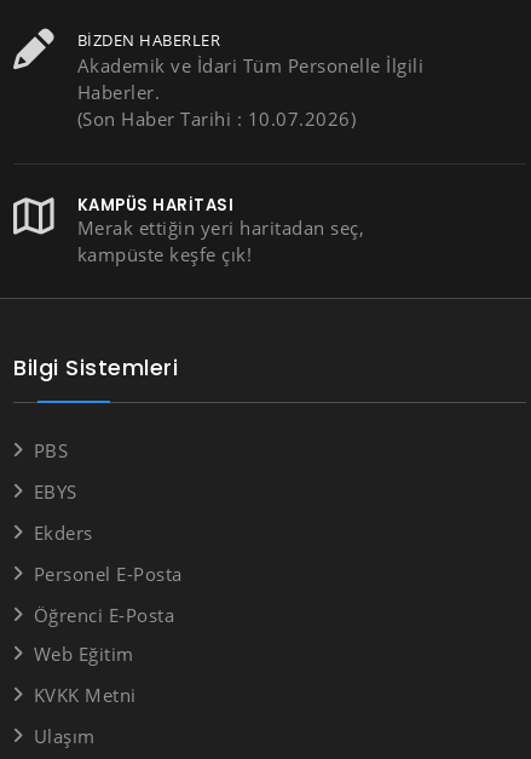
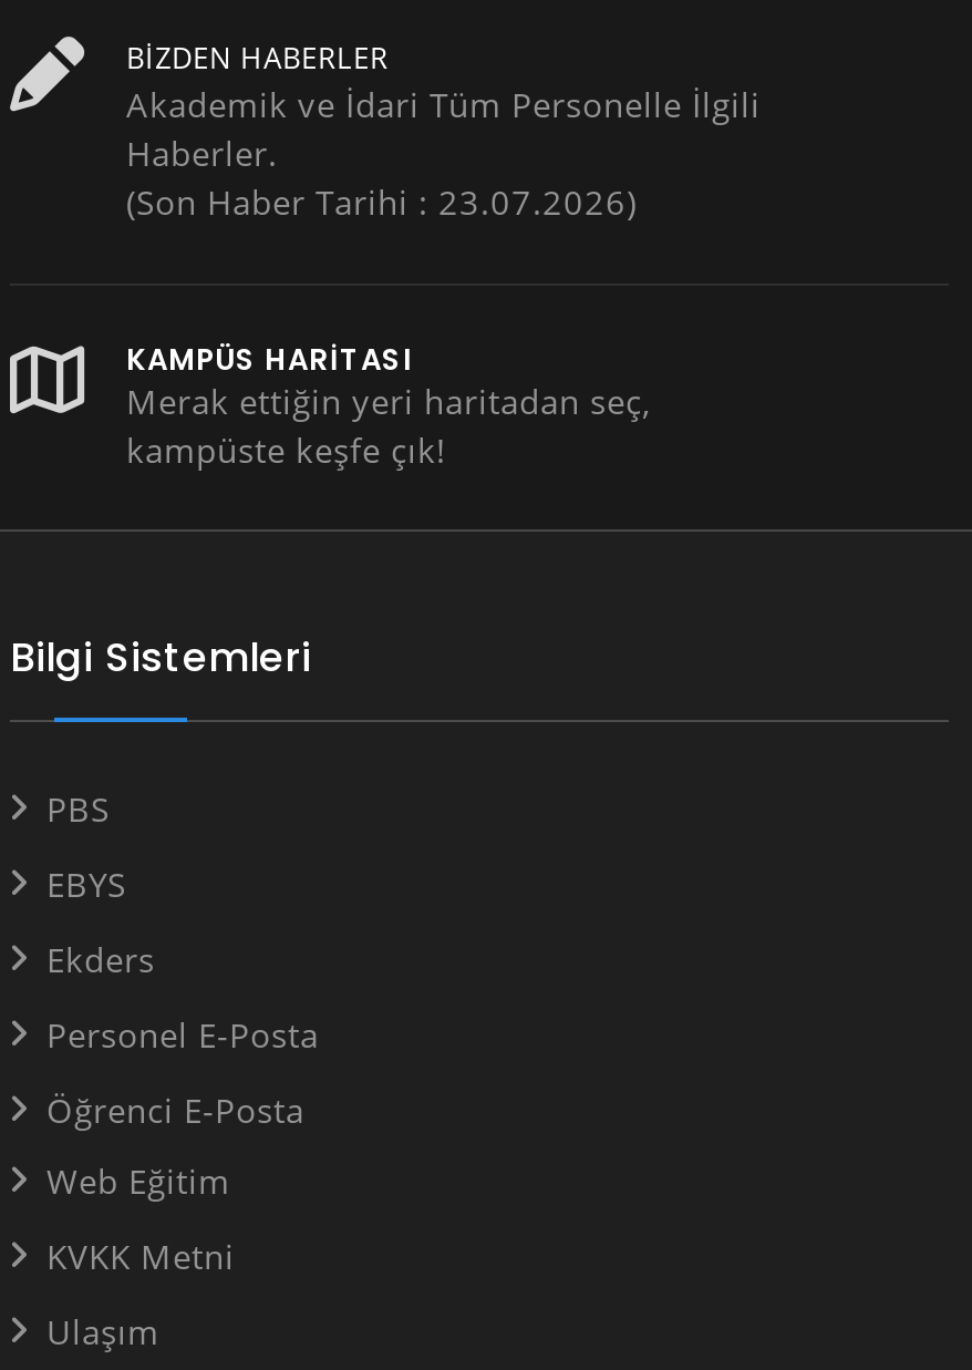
[77,107,356,131] (Son Haber Tarihi : 10.07.2026) -> [126,180,637,225] (Son Haber Tarihi : 23.07.2026)

